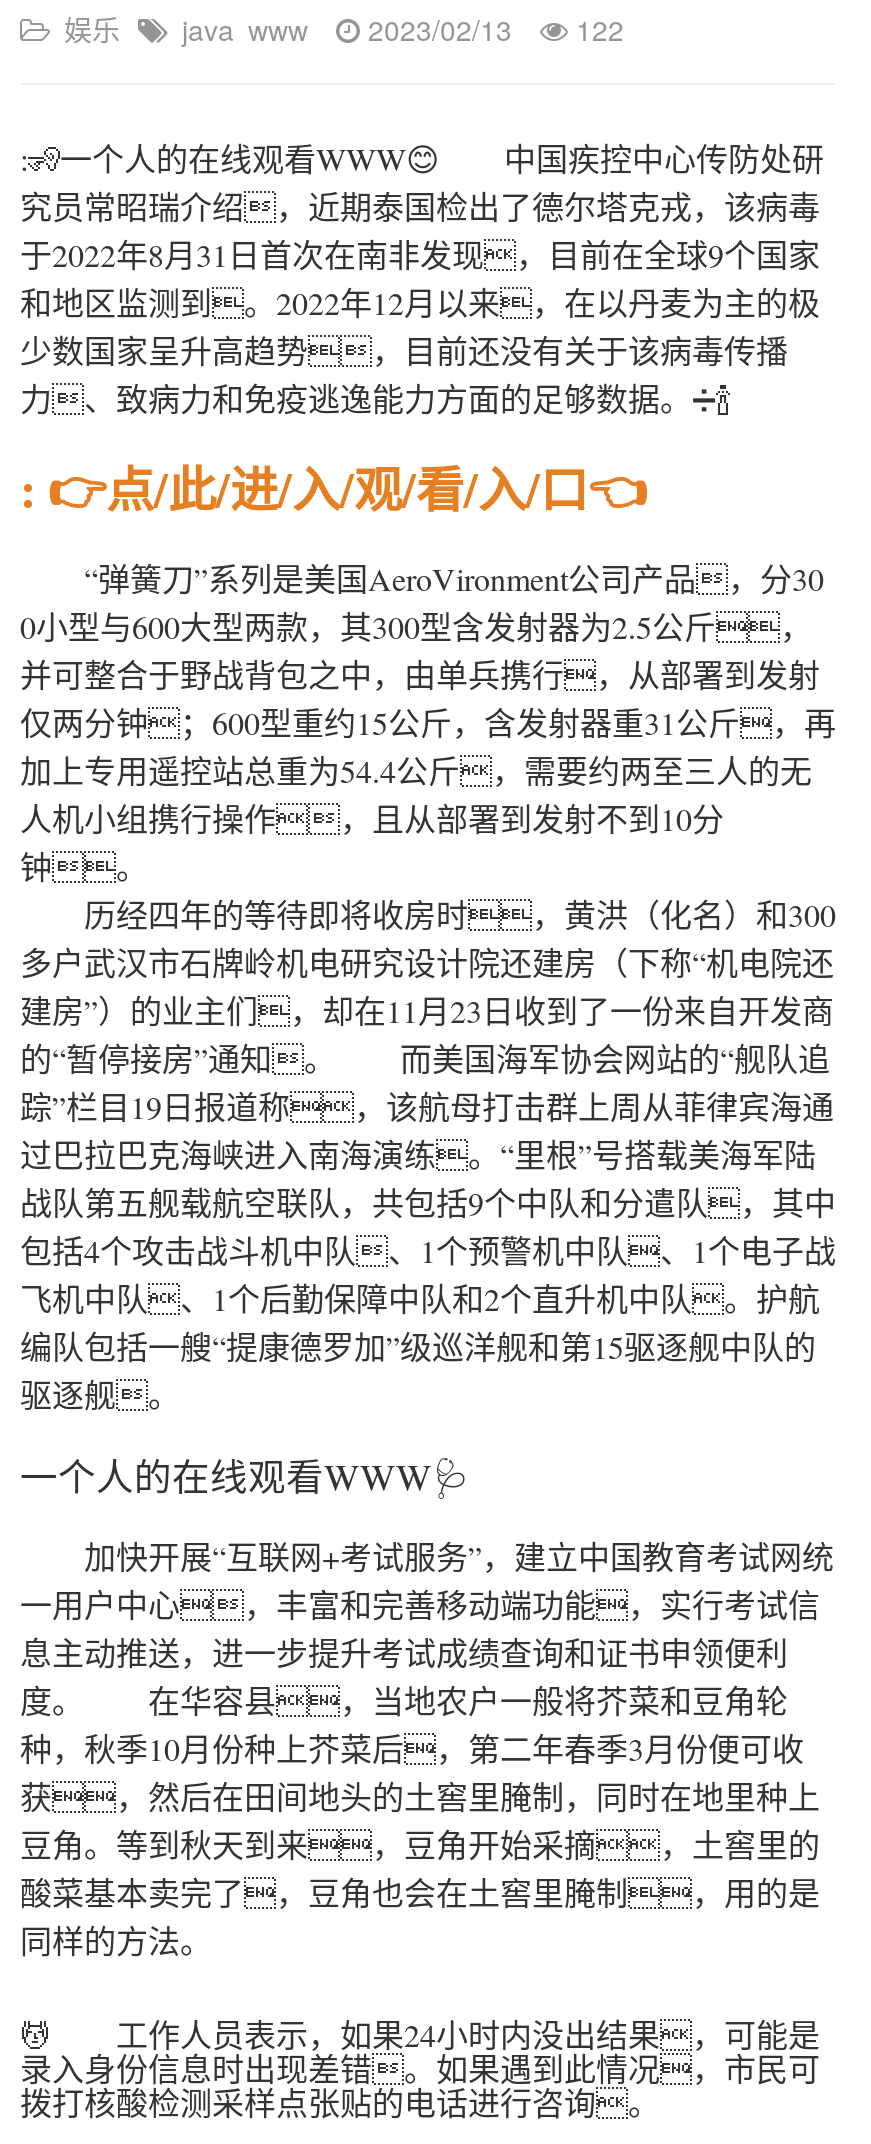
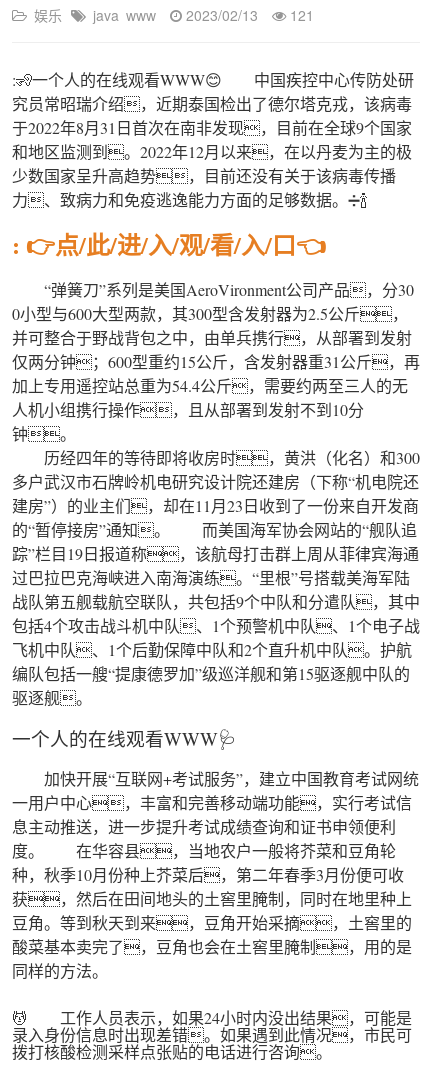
[64,9,624,49] 娱乐 java www 2023/02/13 122 -> [34,5,314,25] 娱乐 java www 2023/02/13 121

